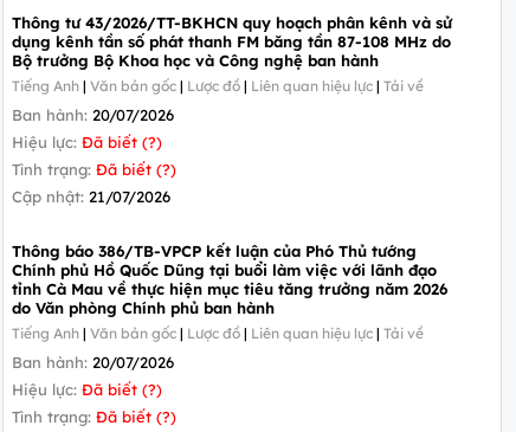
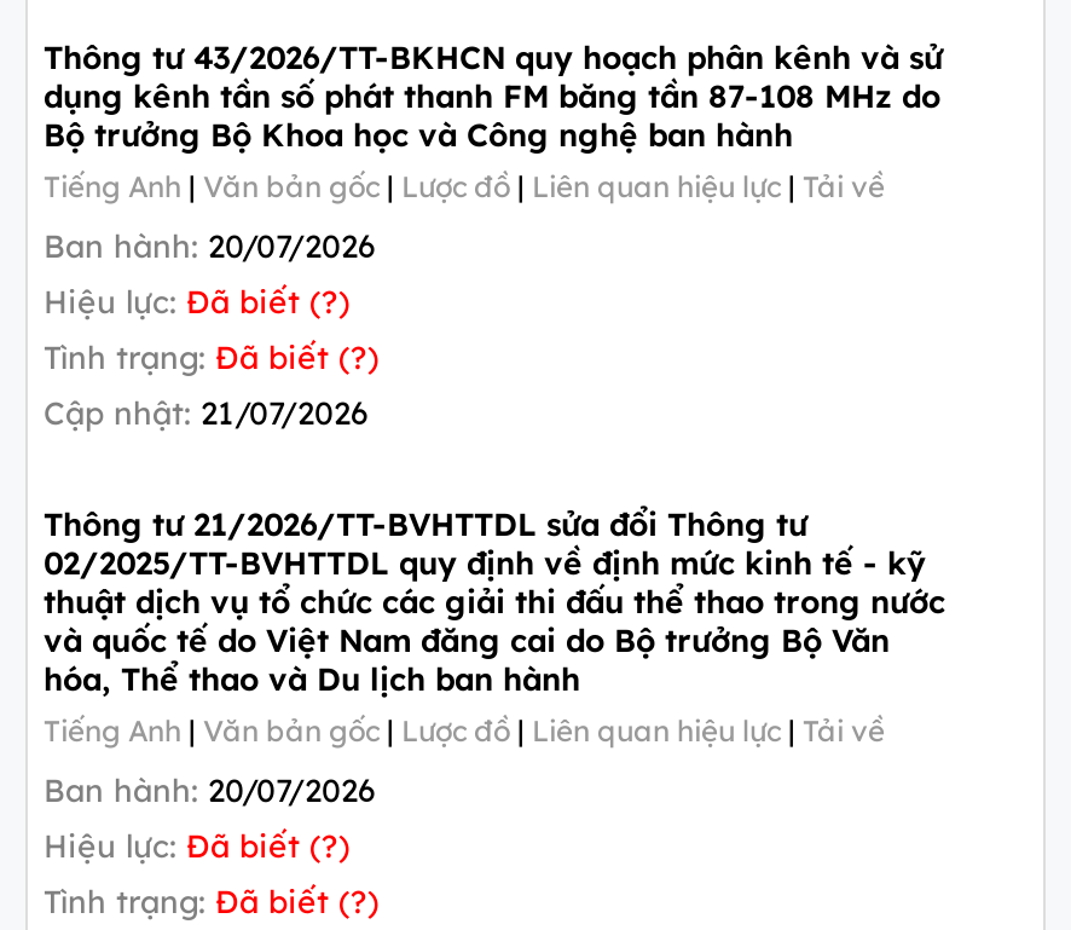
[11,242,447,317] Thông báo 386/TB-VPCP kết luận của Phó Thủ tướng | Chính phủ Hồ Quốc Dũng tại buổi làm việc với lãnh đạo | tỉnh Cà Mau về thực hiện mục tiêu tăng trưởng năm 2026 | do Văn phòng Chính phủ ban hành -> [44,503,945,697] Thông tư 21/2026/TT-BVHTTDL sửa đổi Thông tư | 02/2025/TT-BVHTTDL quy định về định mức kinh tế - kỹ | thuật dịch vụ tổ chức các giải thi đấu thể thao trong nước | và quốc tế do Việt Nam đăng cai do Bộ trưởng Bộ Văn | hóa, Thể thao và Du lịch ban hành

